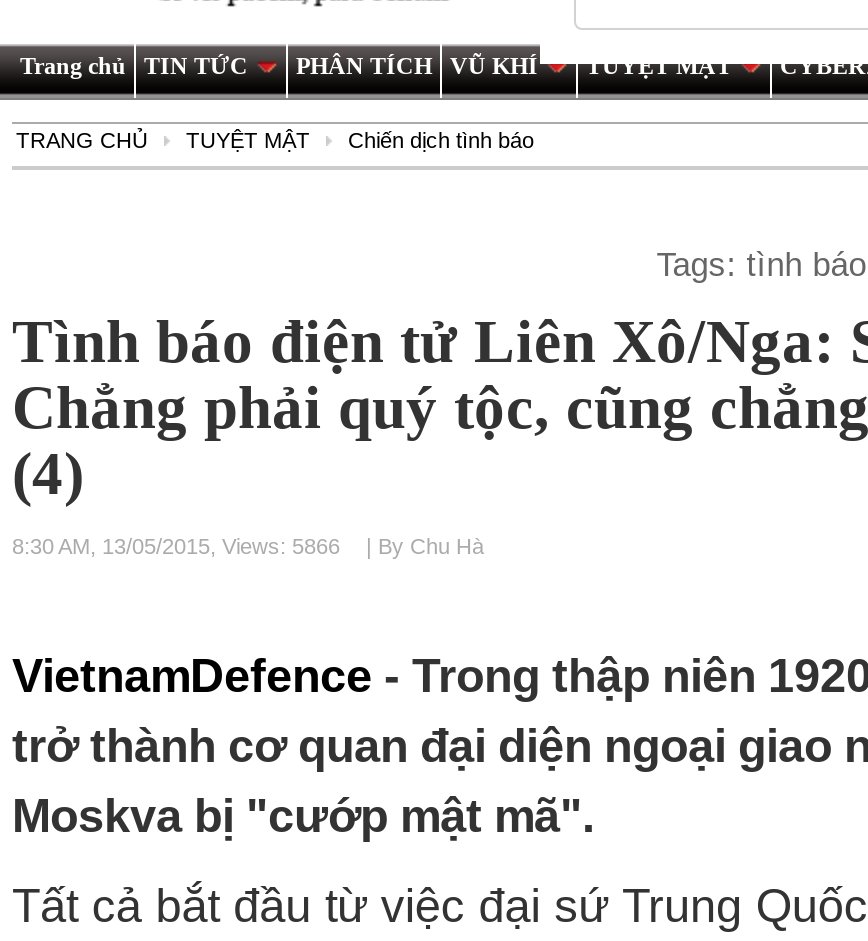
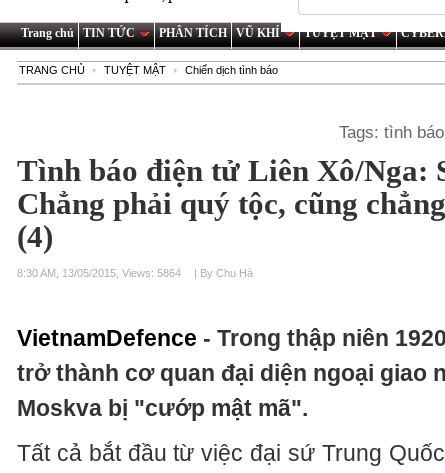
[12,534,346,558] 8:30 AM, 13/05/2015, Views: 5866 -> [17,267,184,279] 8:30 AM, 13/05/2015, Views: 5864

